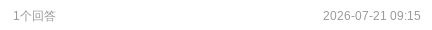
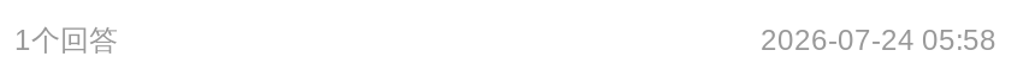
[323,9,421,23] 2026-07-21 09:15 -> [761,24,996,57] 2026-07-24 05:58

